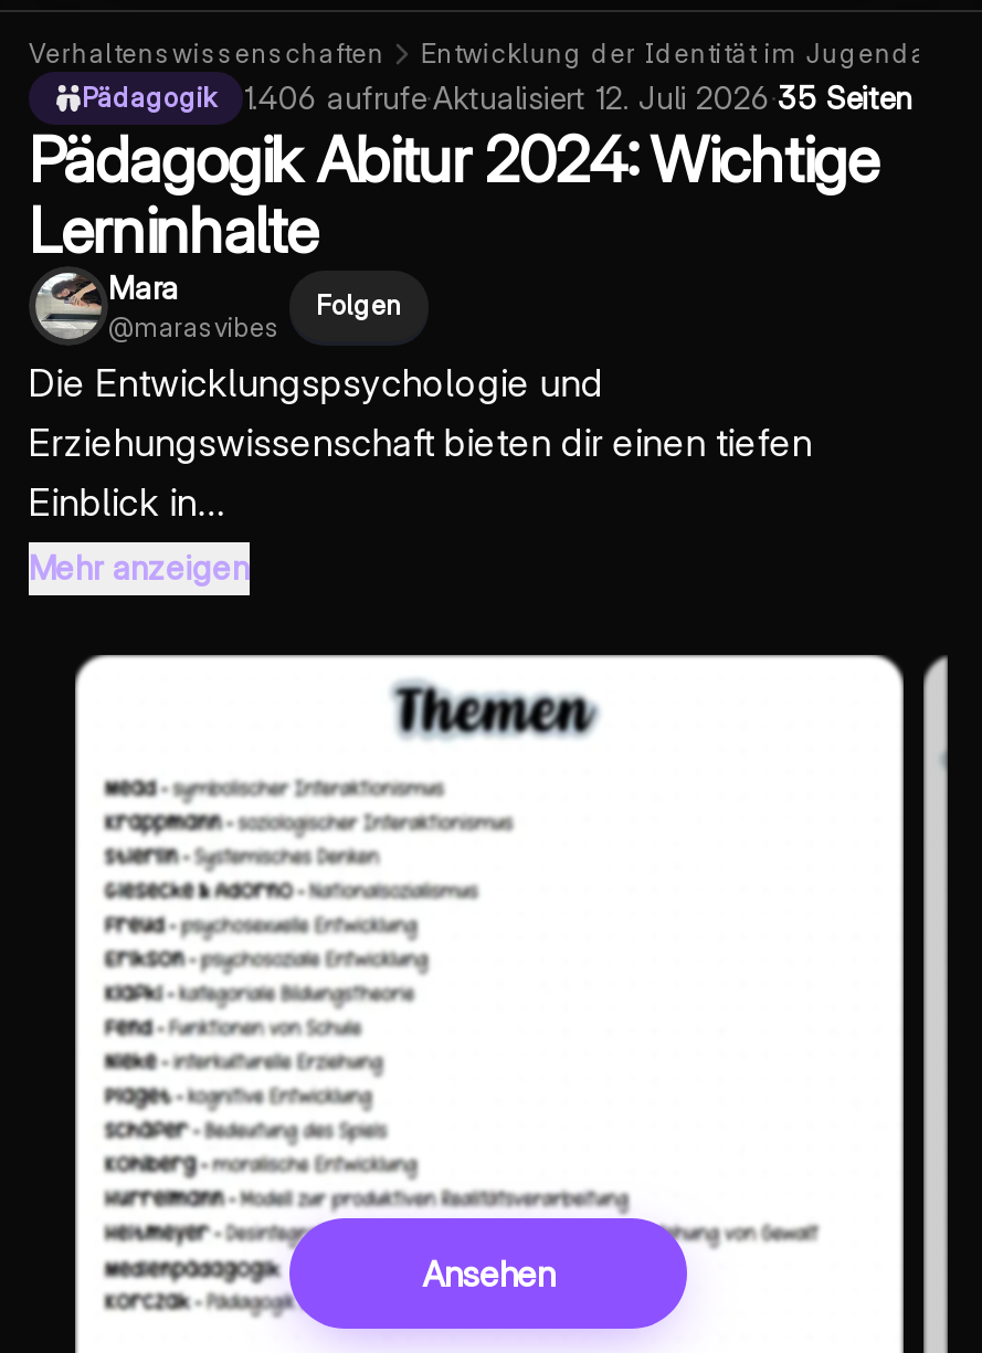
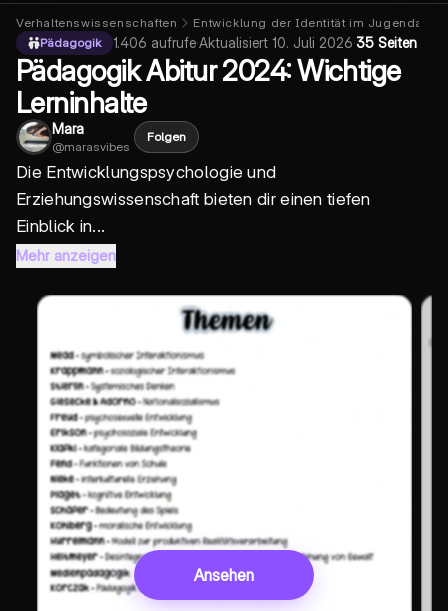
[243,78,912,116] 1.406 aufrufe · Aktualisiert 12. Juli 2026 · 35 Seiten -> [113,34,417,51] 1.406 aufrufe · Aktualisiert 10. Juli 2026 · 35 Seiten

